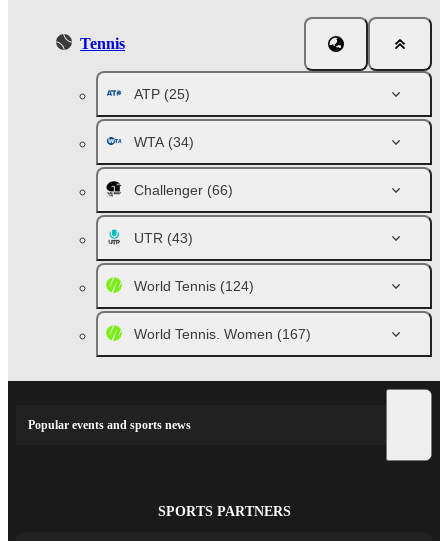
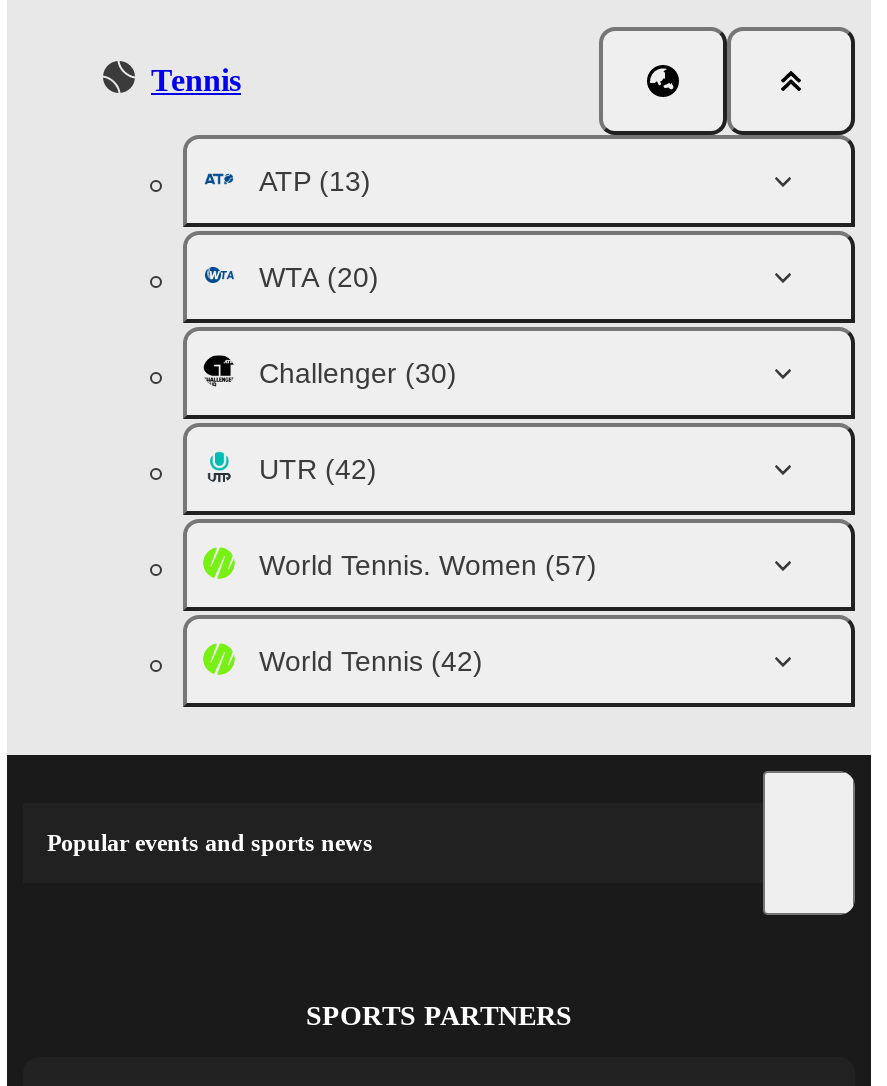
[134,86,190,102] ATP (25) -> [259,165,371,197] ATP (13)
[134,134,194,150] WTA (34) -> [259,261,379,293] WTA (20)
[134,182,233,198] Challenger (66) -> [259,357,457,389] Challenger (30)
[134,230,193,246] UTR (43) -> [259,453,377,485] UTR (42)
[134,278,254,294] World Tennis (124) -> [259,549,597,581] World Tennis. Women (57)
[134,326,311,342] World Tennis. Women (167) -> [259,645,483,677] World Tennis (42)

